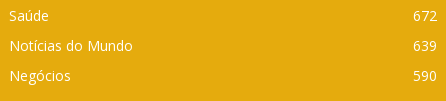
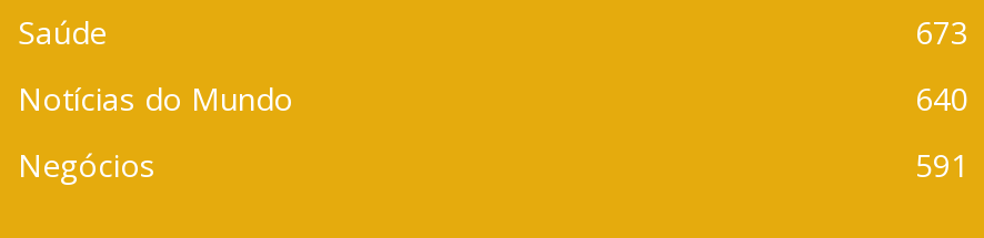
[413,6,437,25] 672 -> [915,12,968,54] 673
[413,36,437,55] 639 -> [915,78,968,120] 640
[413,66,437,85] 590 -> [915,144,968,186] 591

